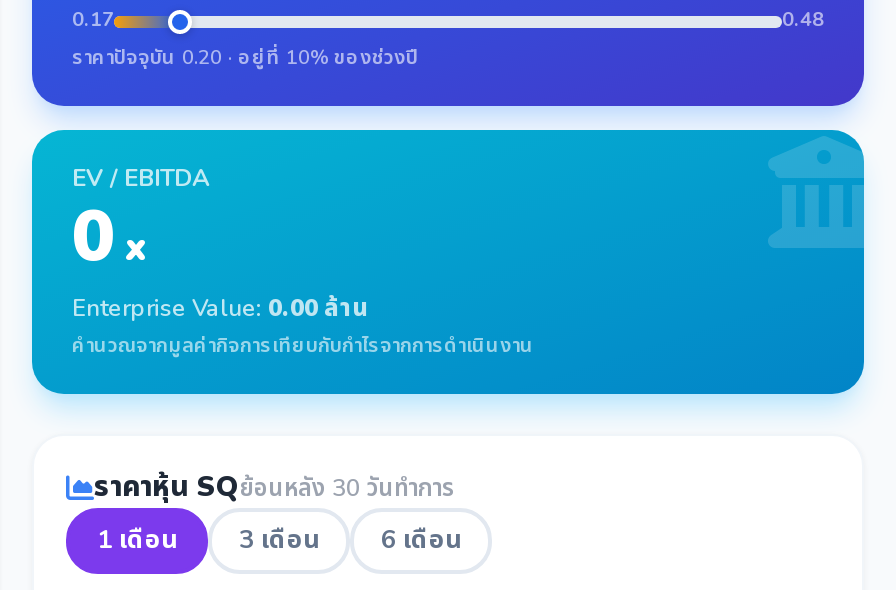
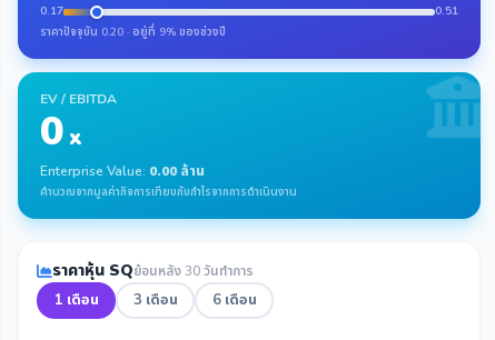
[782,6,824,34] 0.48 -> [435,4,458,19] 0.51
[72,44,418,72] ราคาปัจจุบัน 0.20 · อยู่ที่ 10% ของช่วงปี -> [40,25,226,40] ราคาปัจจุบัน 0.20 · อยู่ที่ 9% ของช่วงปี

